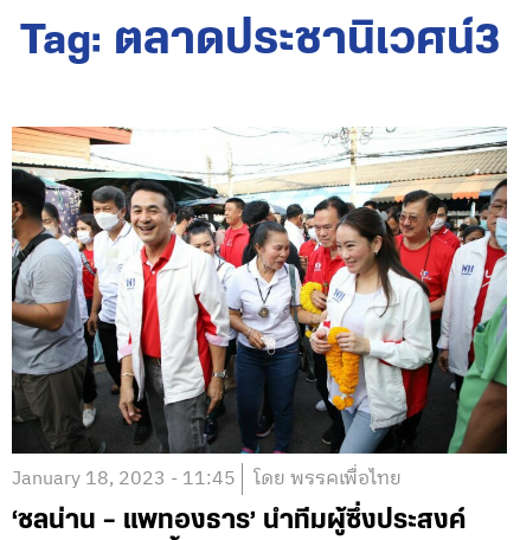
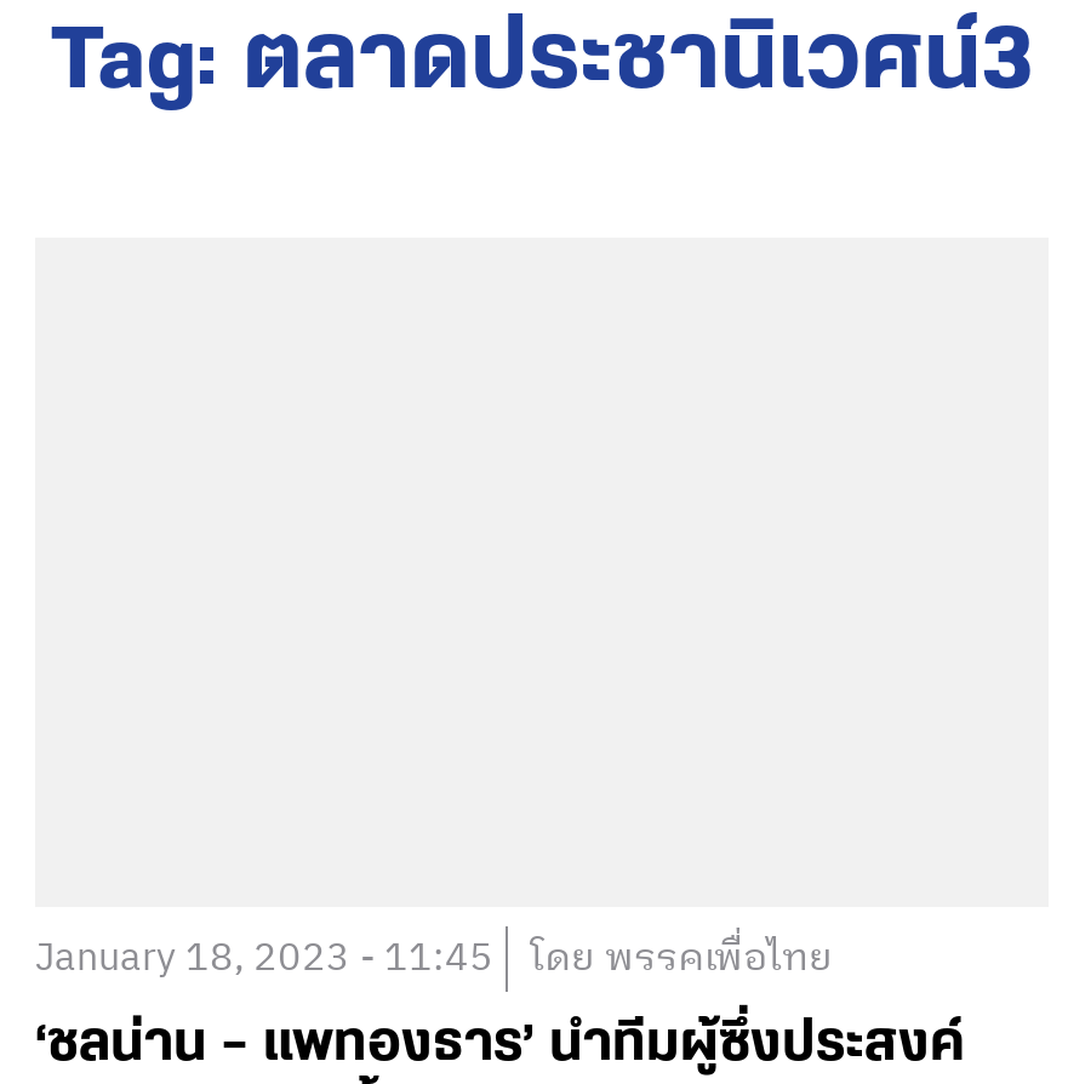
[11,126,508,455] [image] -> none

